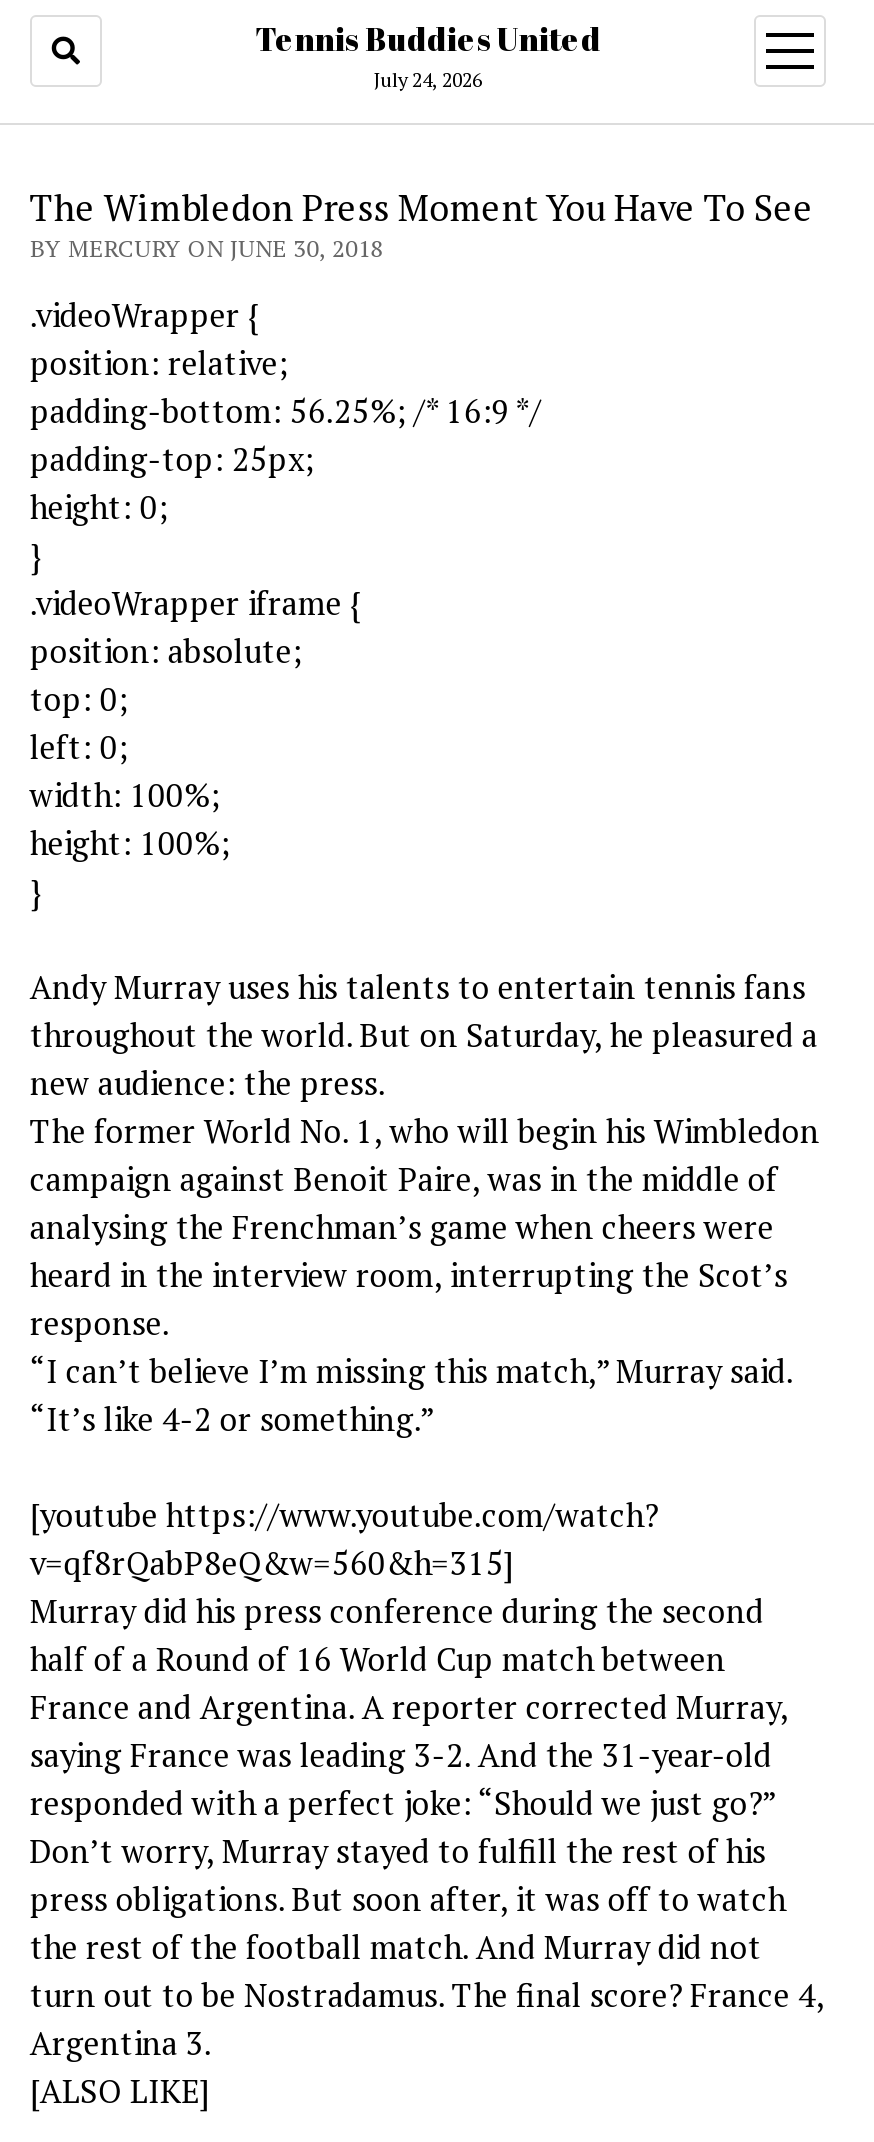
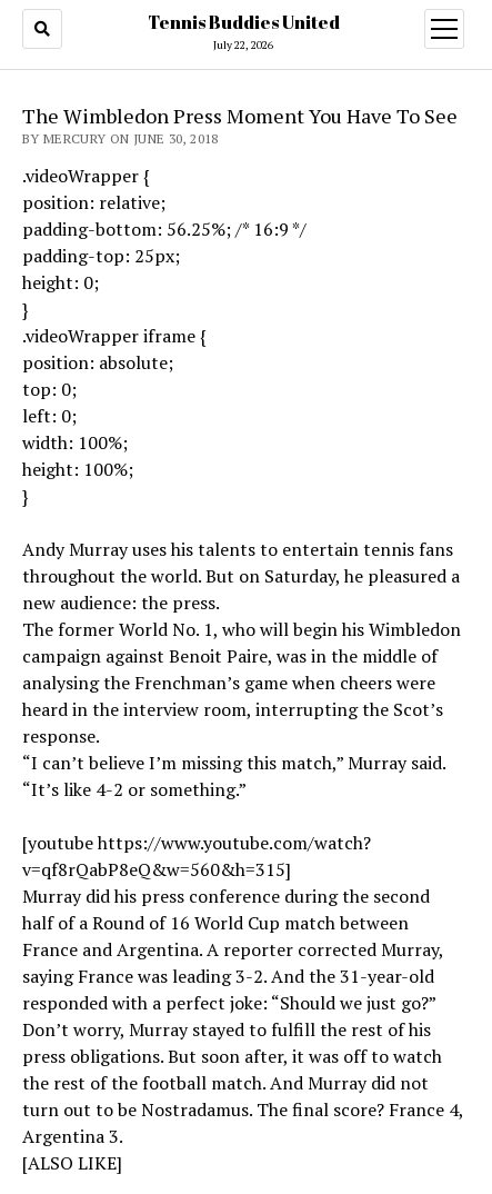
[374,67,482,93] July 24, 2026 -> [213,38,273,52] July 22, 2026

